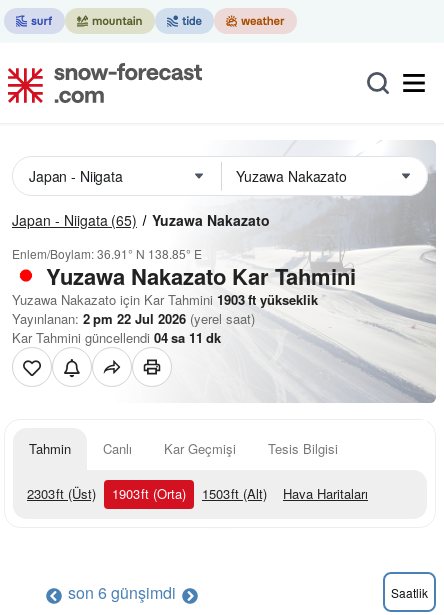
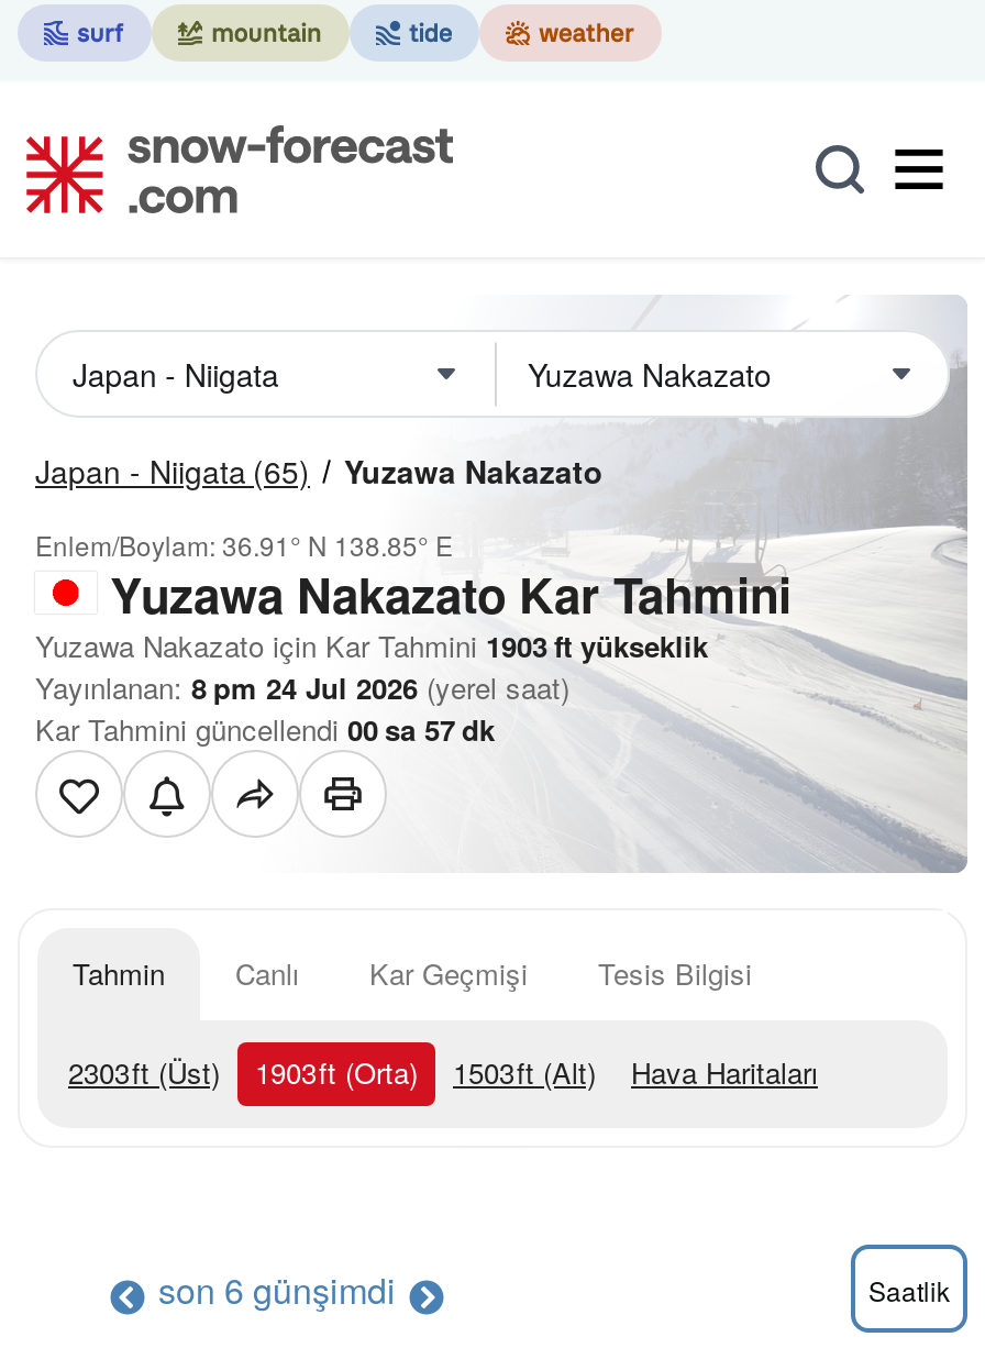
[12,309,255,328] Yayınlanan: 2 pm 22 Jul 2026 (yerel saat) -> [35,666,569,708] Yayınlanan: 8 pm 24 Jul 2026 (yerel saat)
[12,328,221,347] Kar Tahmini güncellendi 04 sa 11 dk -> [35,708,495,750] Kar Tahmini güncellendi 00 sa 57 dk

